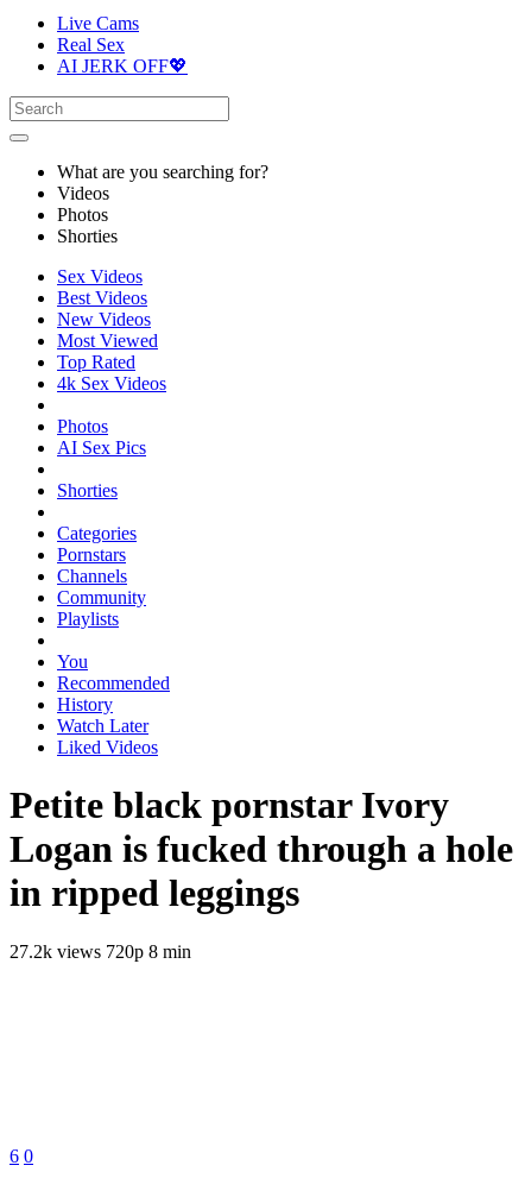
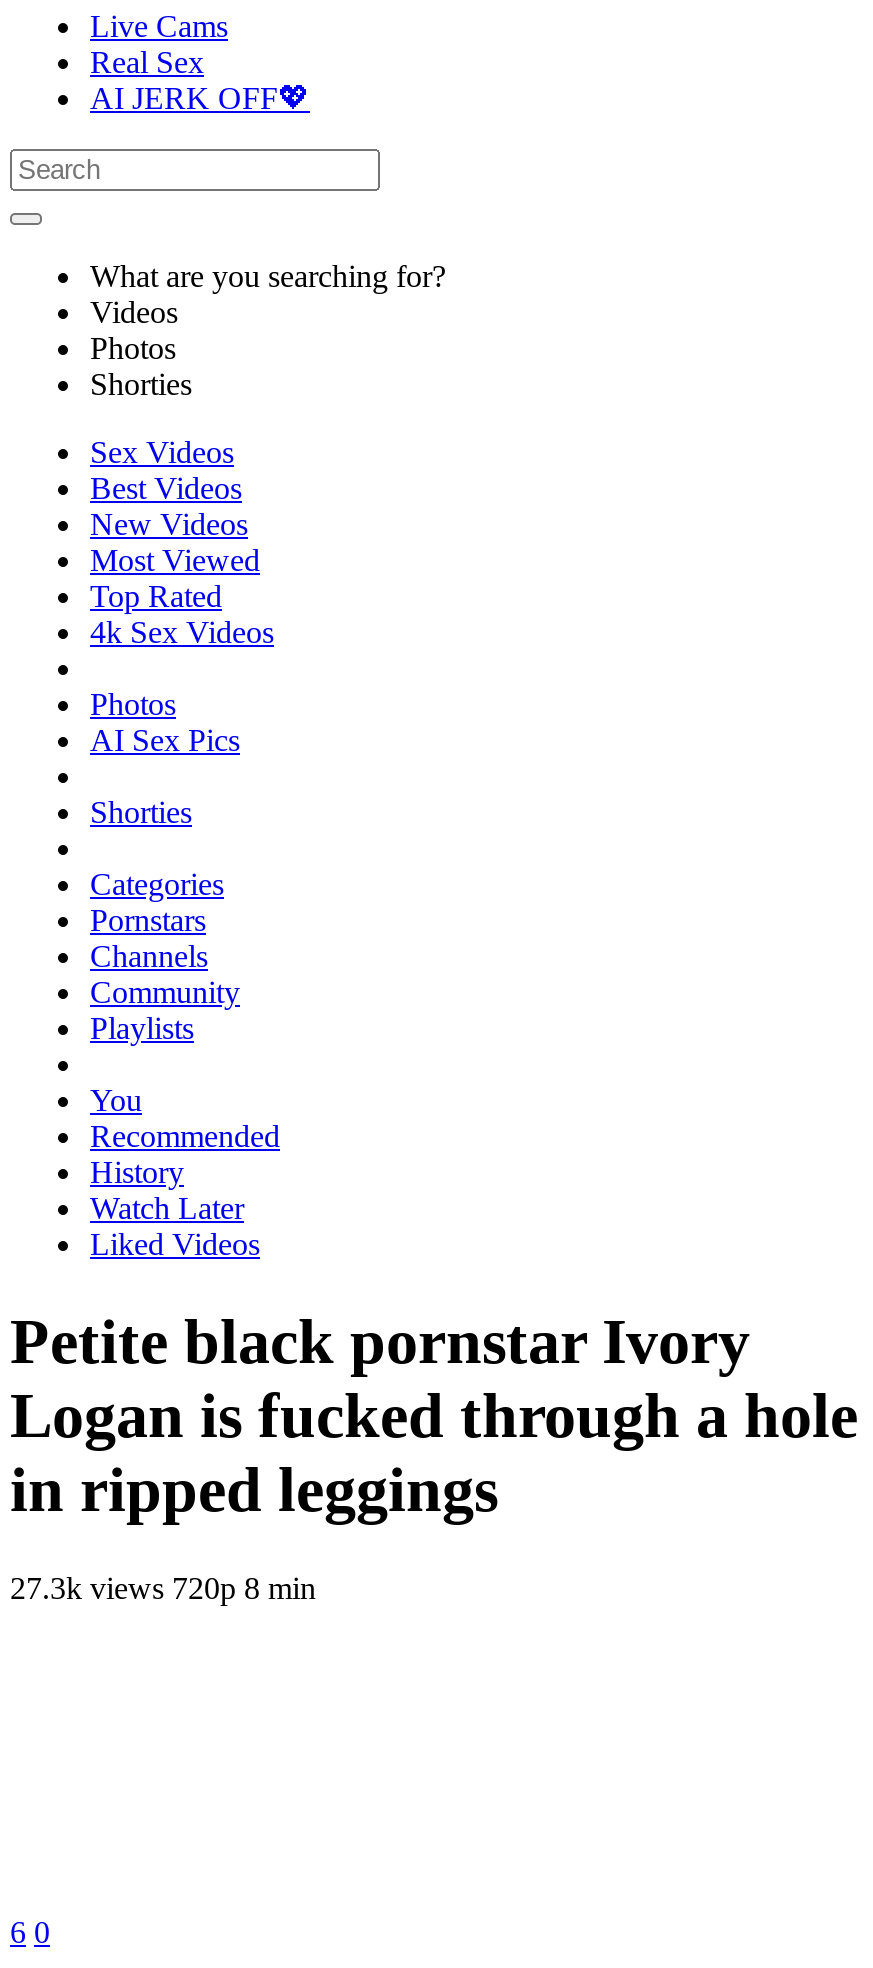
[10,941,191,962] 27.2k views 720p 8 min -> [10,1571,316,1605] 27.3k views 720p 8 min

